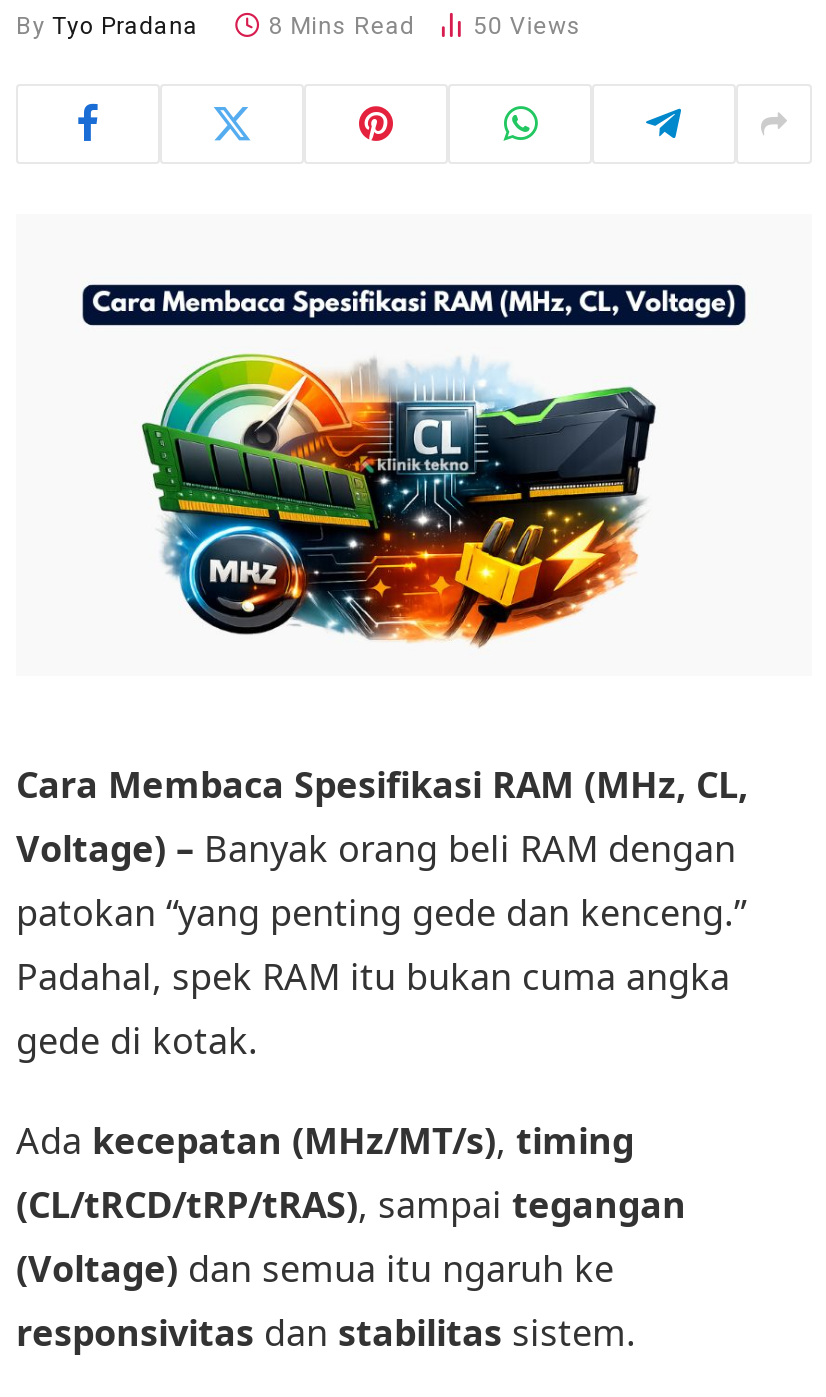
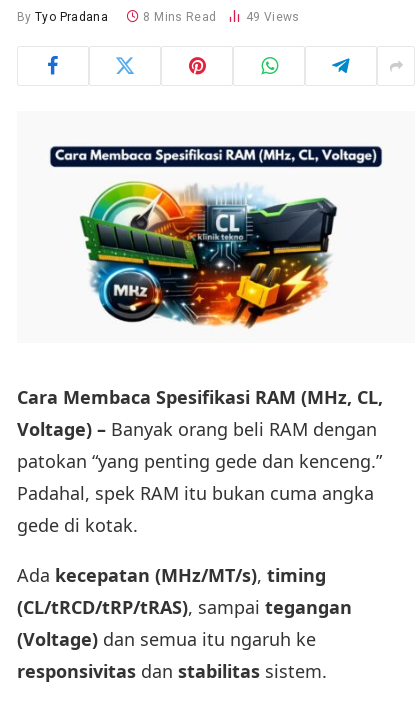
[474,12,581,40] 50 Views -> [246,10,300,24] 49 Views

